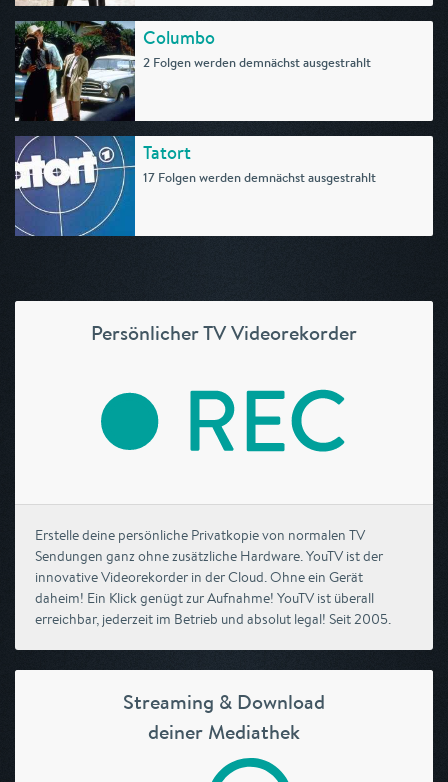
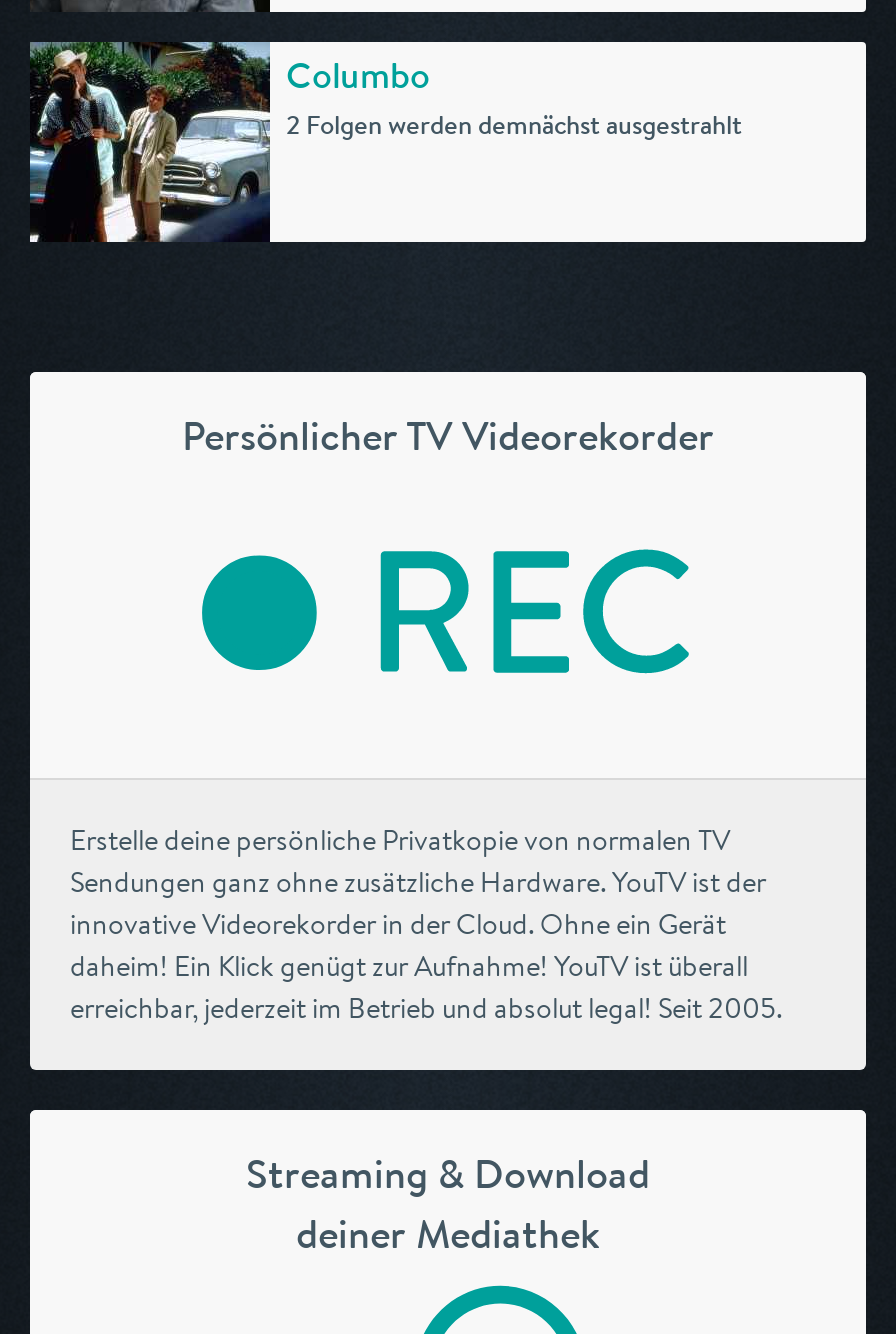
[14,135,376,237] [image] | Tatort | 17 Folgen werden demnächst ausgestrahlt -> none

